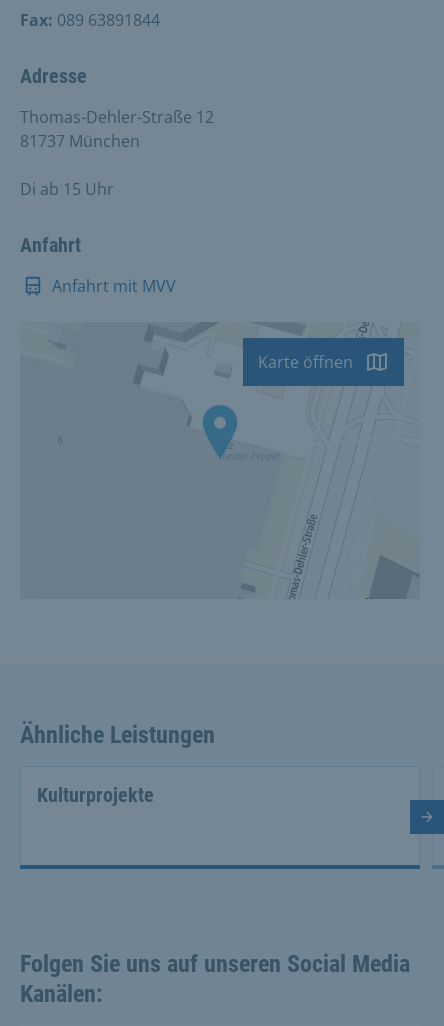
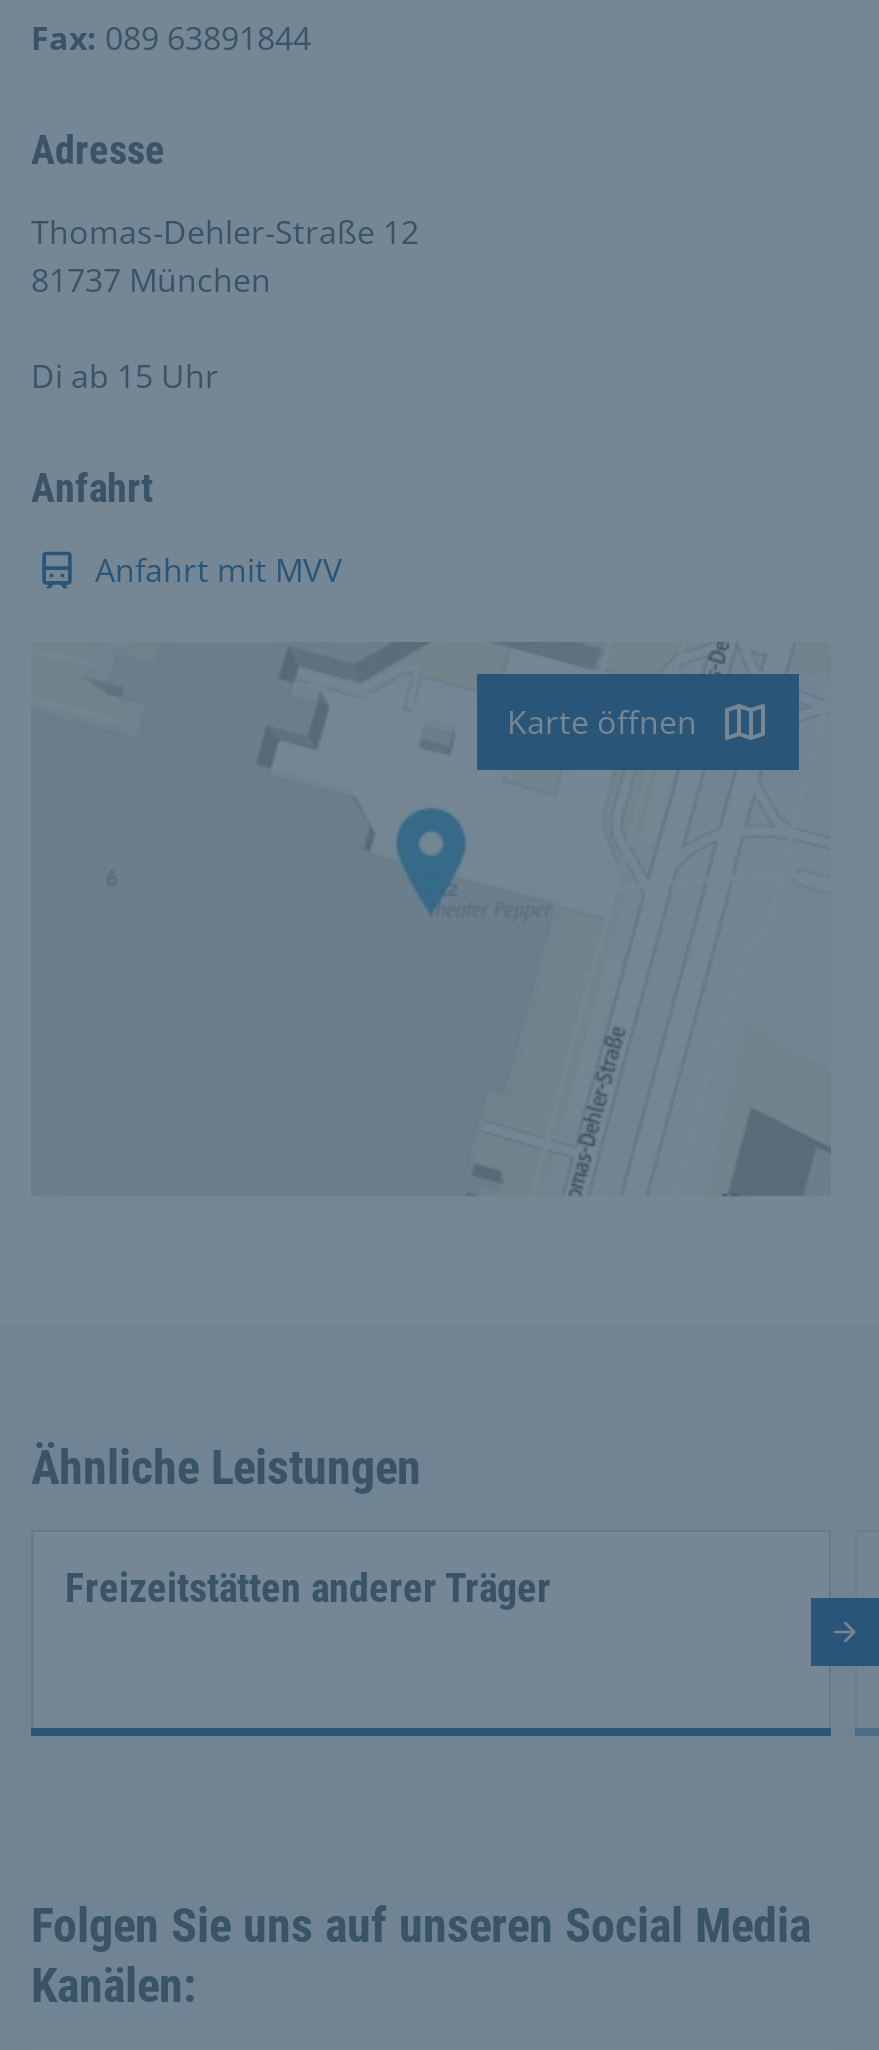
[37,783,154,807] Kulturprojekte -> [65,1563,551,1611] Freizeitstätten anderer Träger

